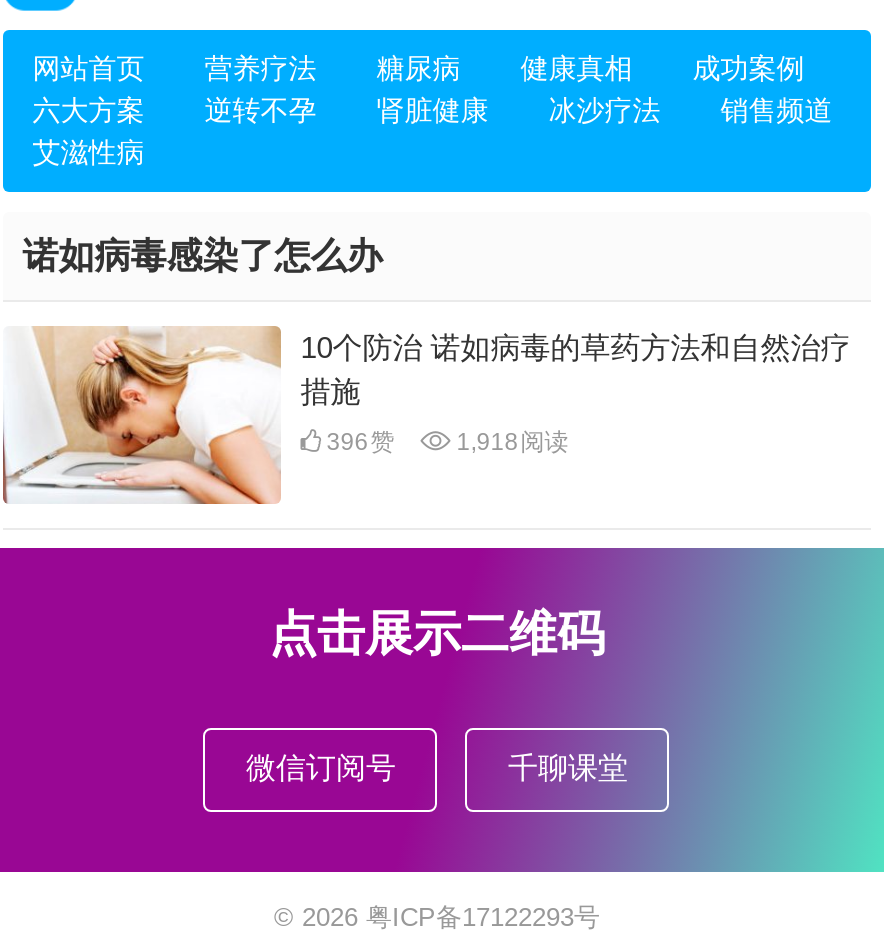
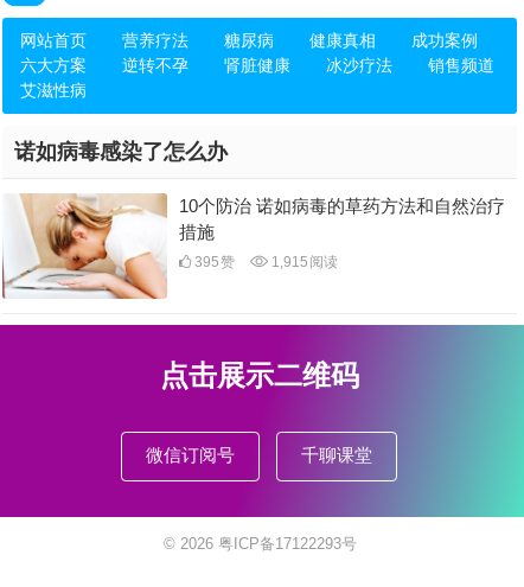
[321,428,395,456] 396赞 -> [191,254,234,270] 395赞
[451,428,569,456] 1,918阅读 -> [268,254,338,270] 1,915阅读

